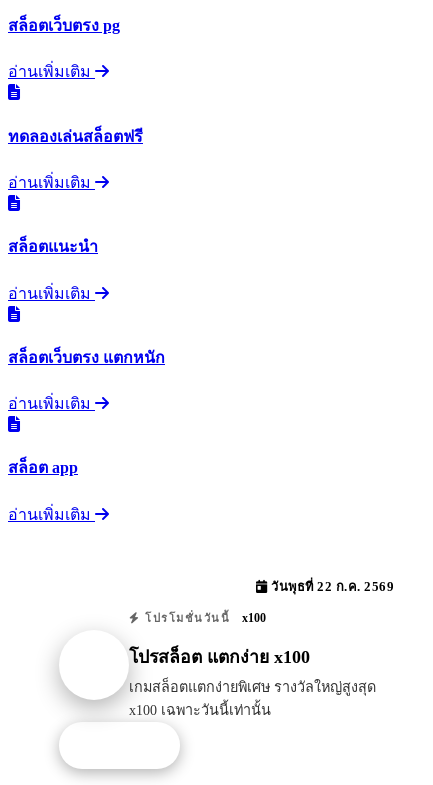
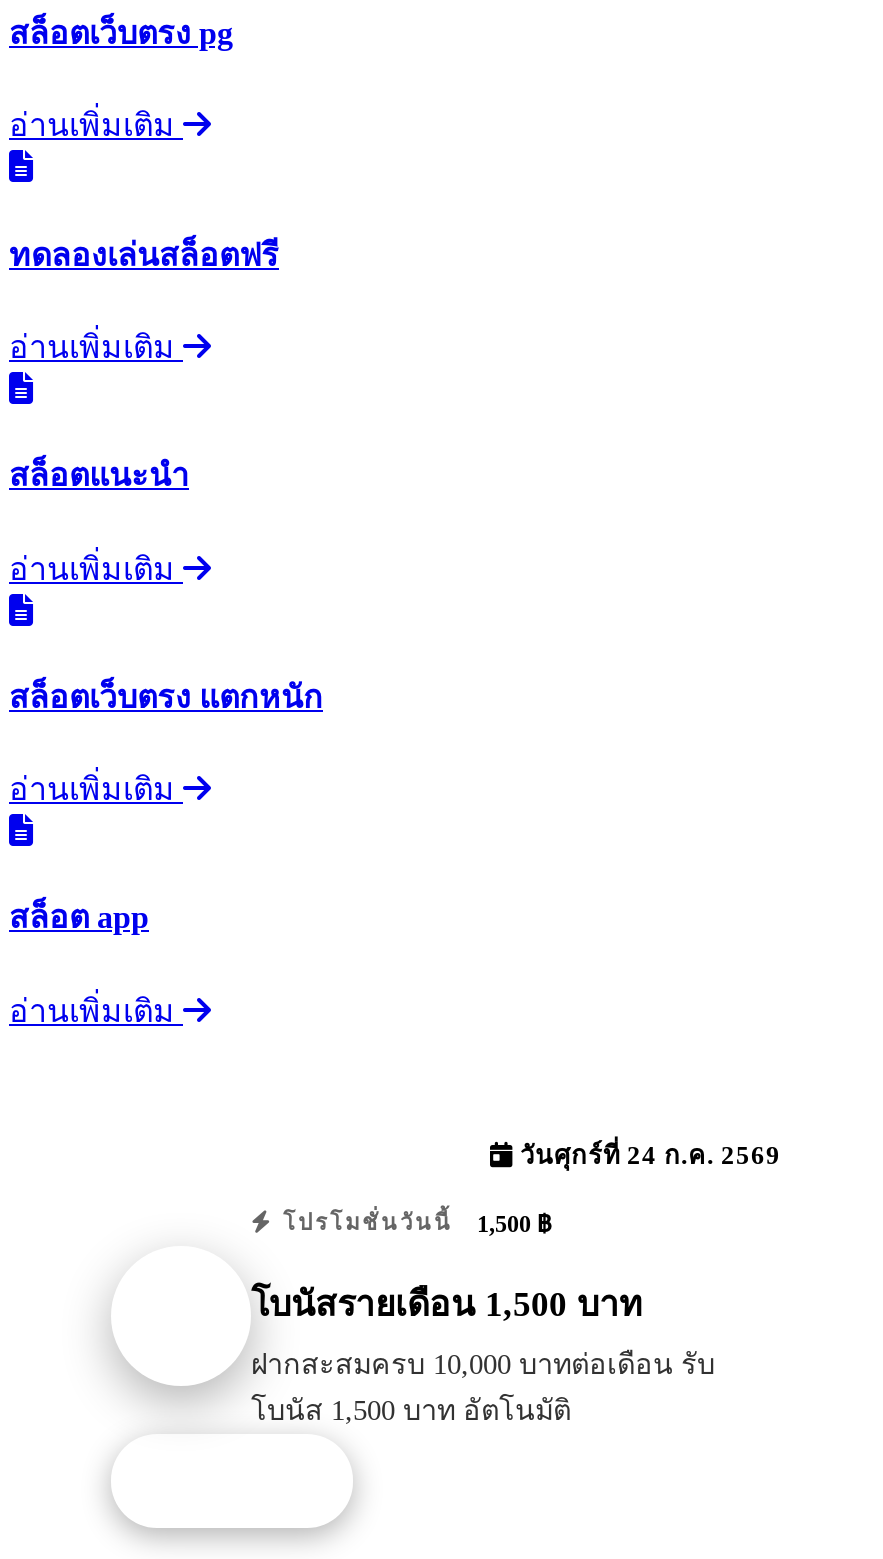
[267,580,394,594] วันพุธที่ 22 ก.ค. 2569 -> [513,1141,781,1169] วันศุกร์ที่ 24 ก.ค. 2569
[140,611,266,625] โปรโมชั่นวันนี้ x100 -> [274,1209,551,1237] โปรโมชั่นวันนี้ 1,500 ฿
[129,647,310,667] โปรสล็อต แตกง่าย x100 -> [251,1284,643,1324] โบนัสรายเดือน 1,500 บาท
[129,679,376,718] เกมสล็อตแตกง่ายพิเศษ รางวัลใหญ่สูงสุด | x100 เฉพาะวันนี้เท่านั้น -> [251,1348,715,1426] ฝากสะสมครบ 10,000 บาทต่อเดือน รับ | โบนัส 1,500 บาท อัตโนมัติ

